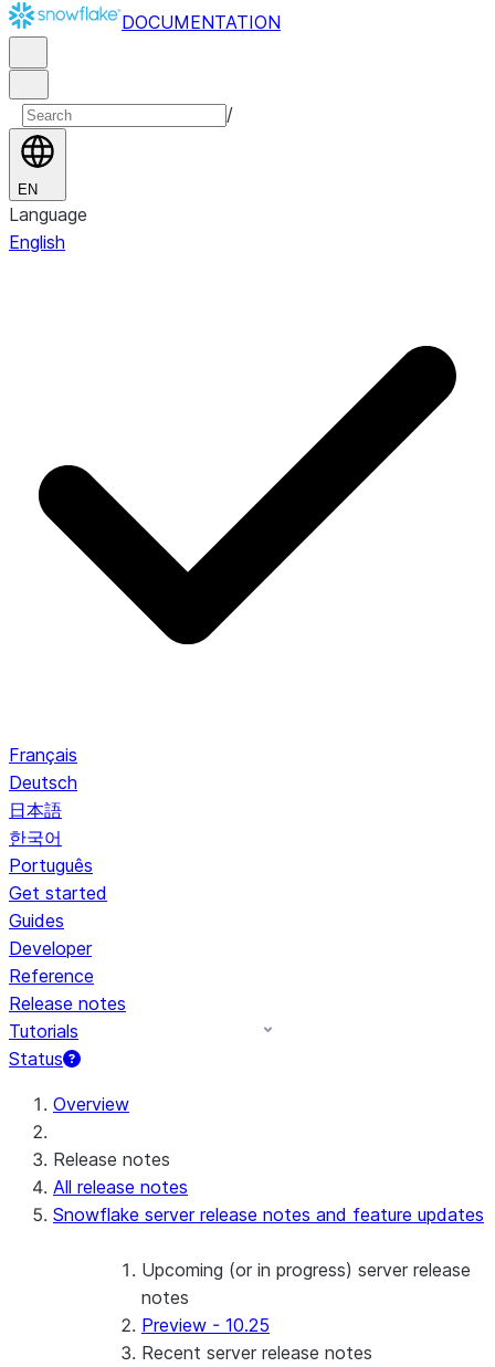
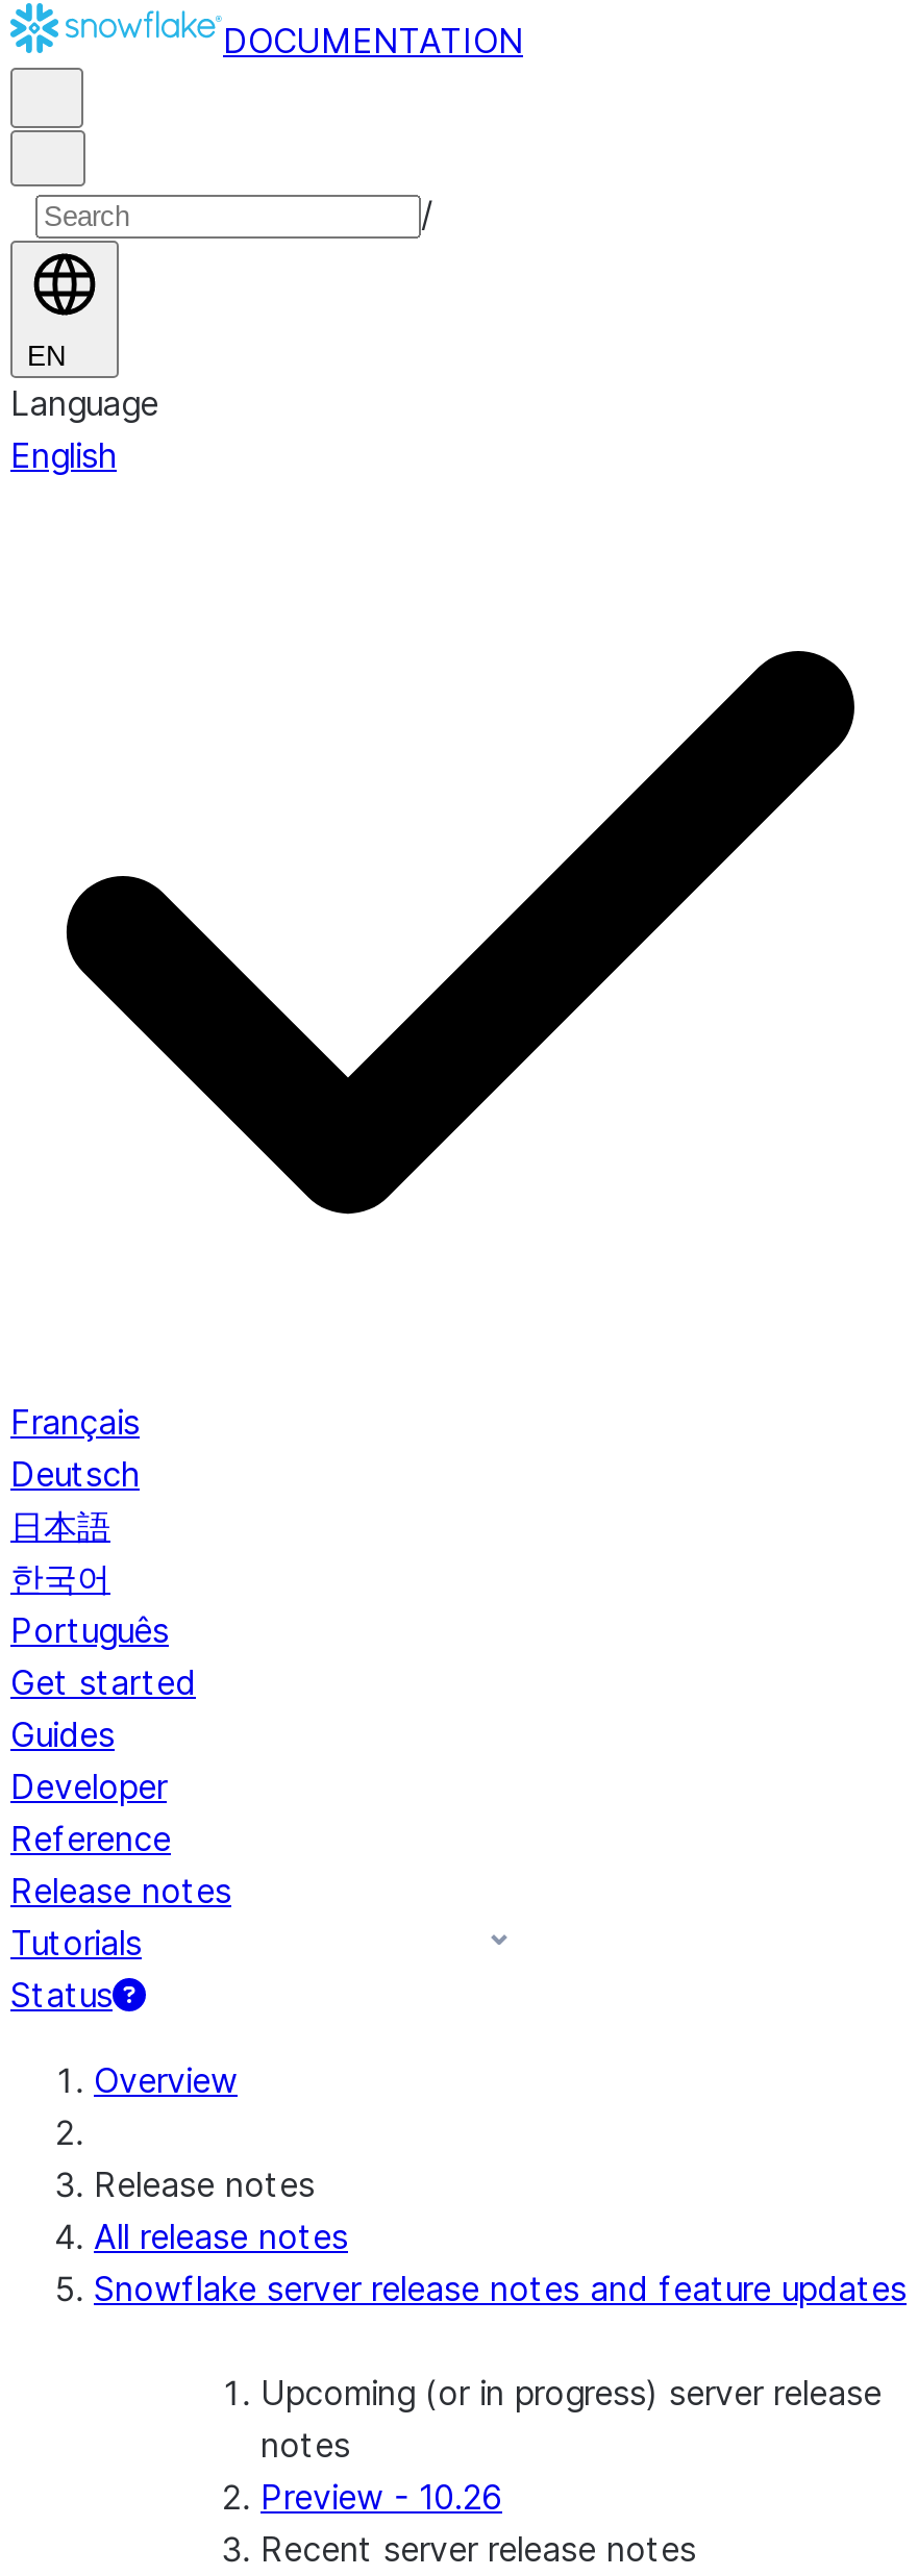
[141,1314,270,1336] Preview - 10.25 -> [260,2476,502,2518] Preview - 10.26

